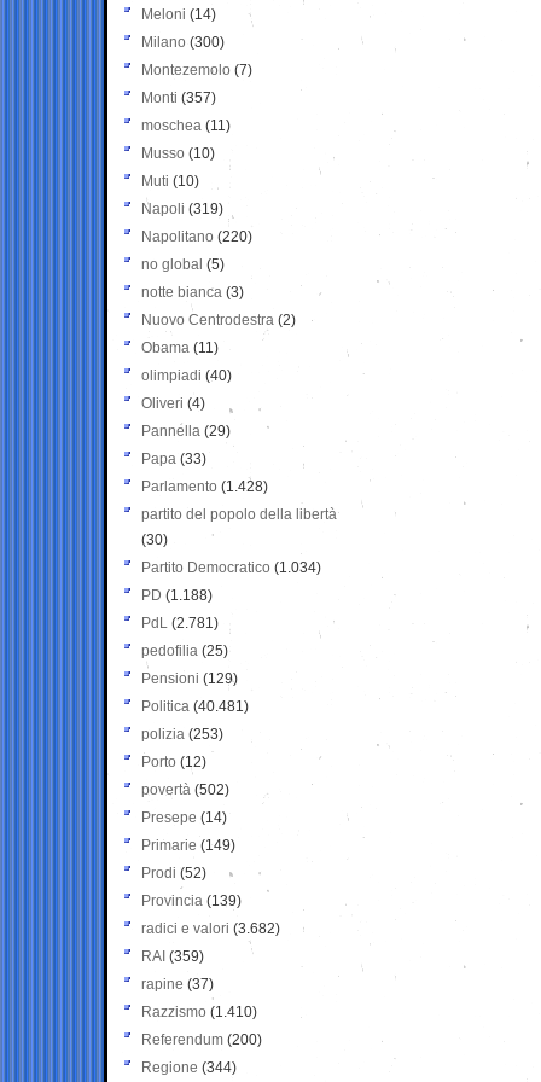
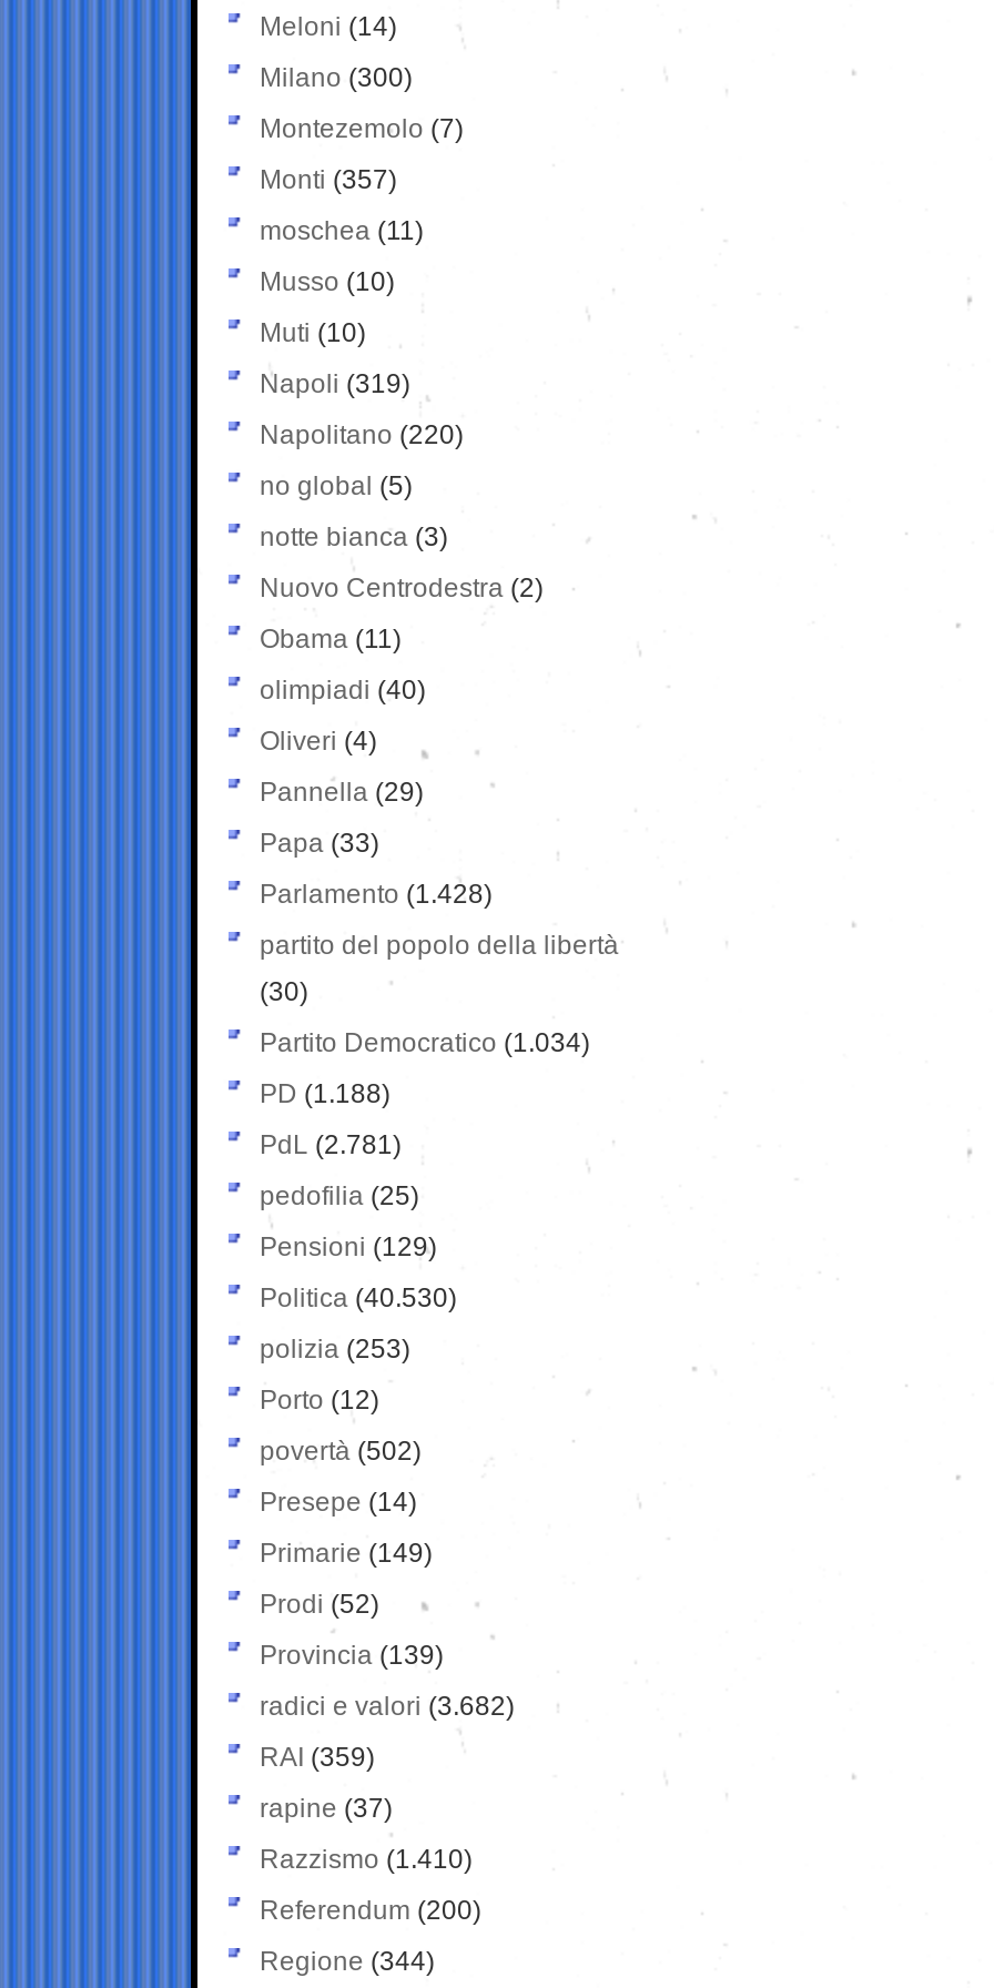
[141,698,249,715] Politica (40.481) -> [260,1282,457,1313] Politica (40.530)

